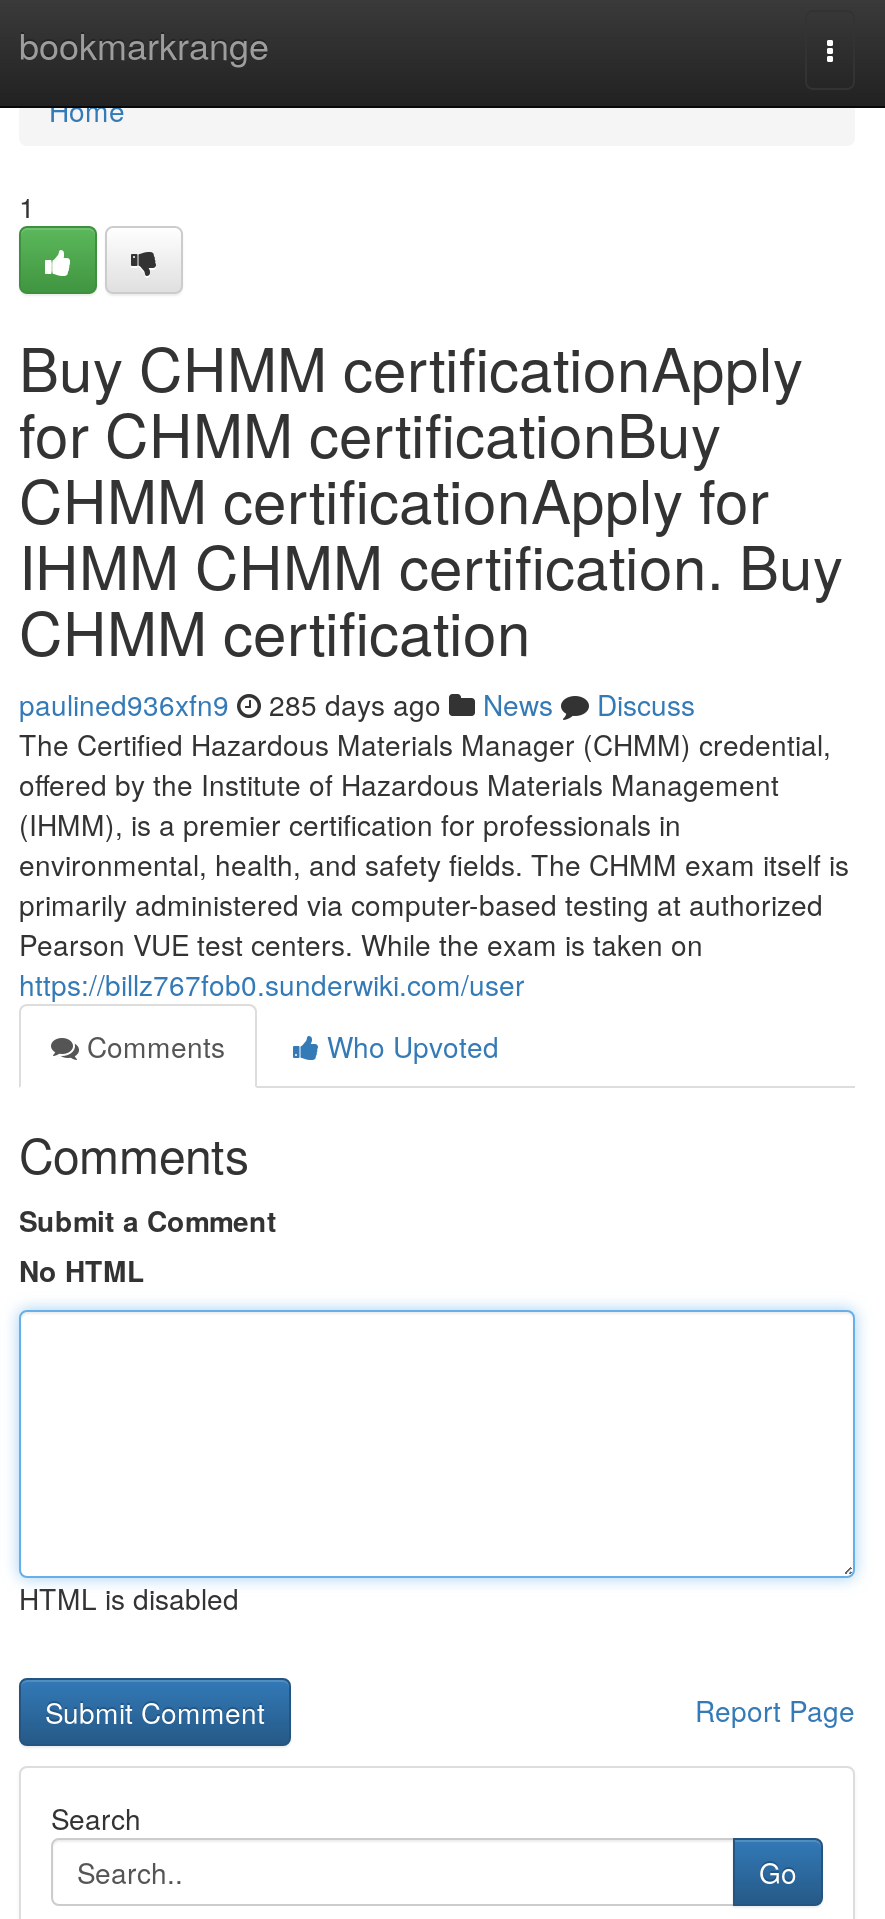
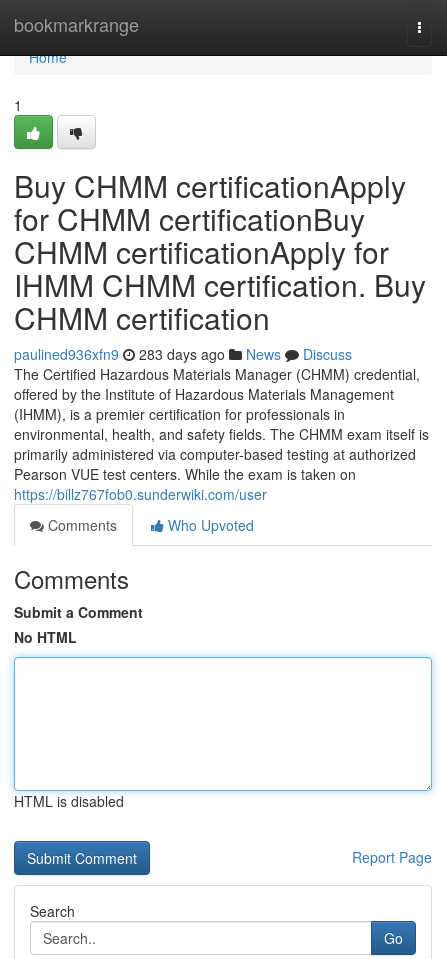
[19,684,695,724] paulined936xfn9 285 days ago News Discuss -> [14,344,352,364] paulined936xfn9 283 days ago News Discuss

